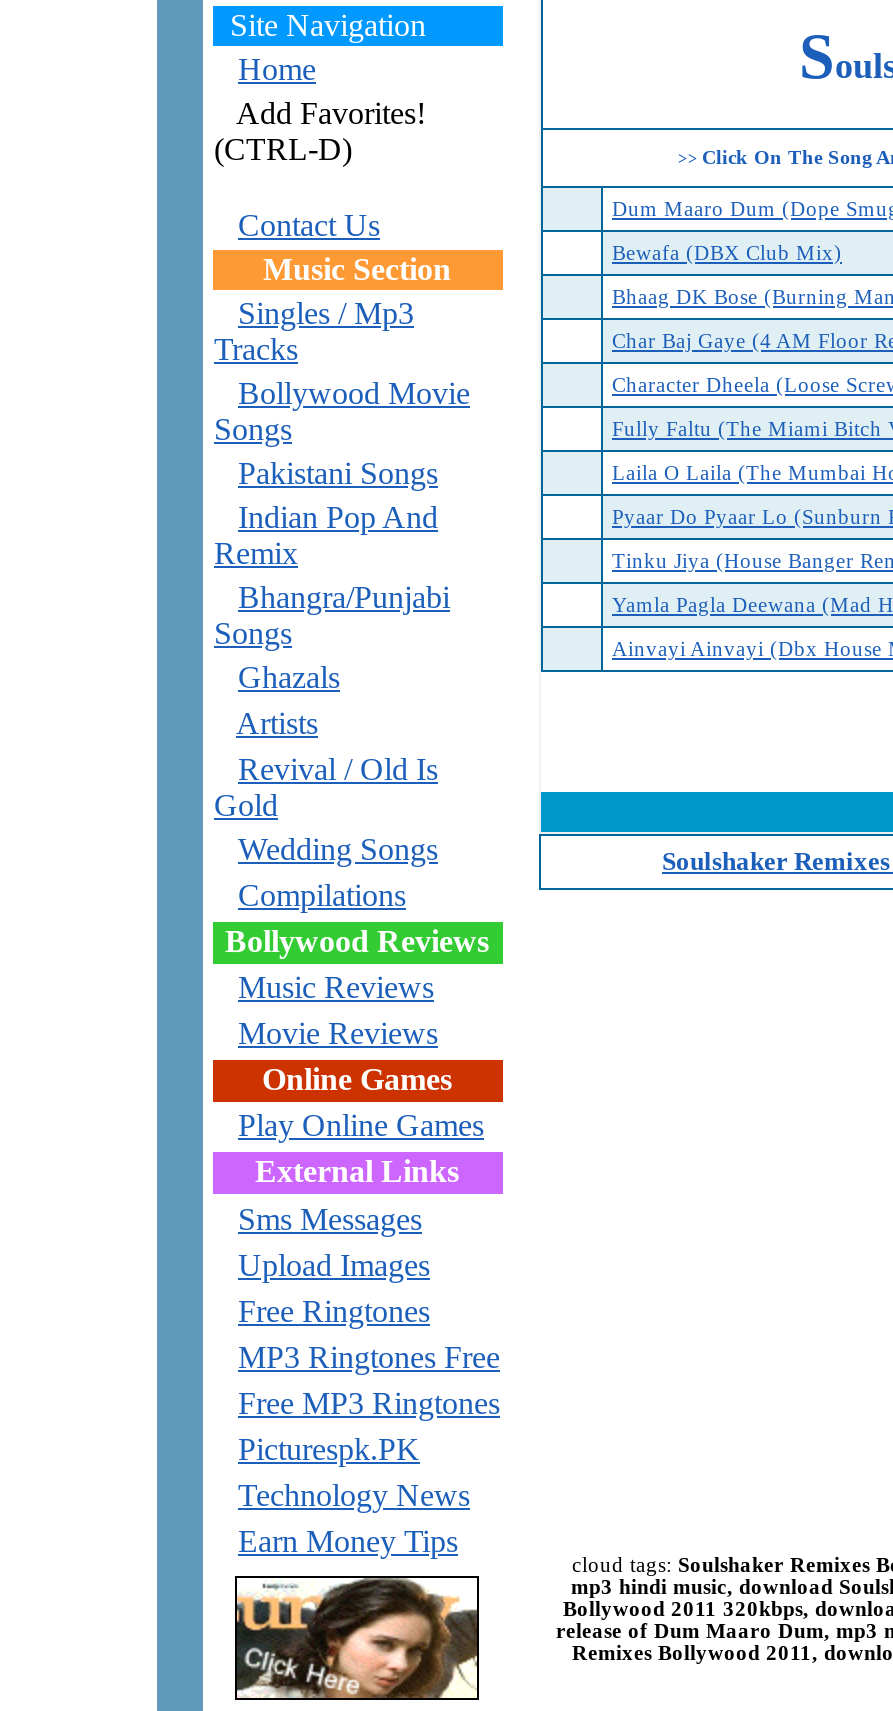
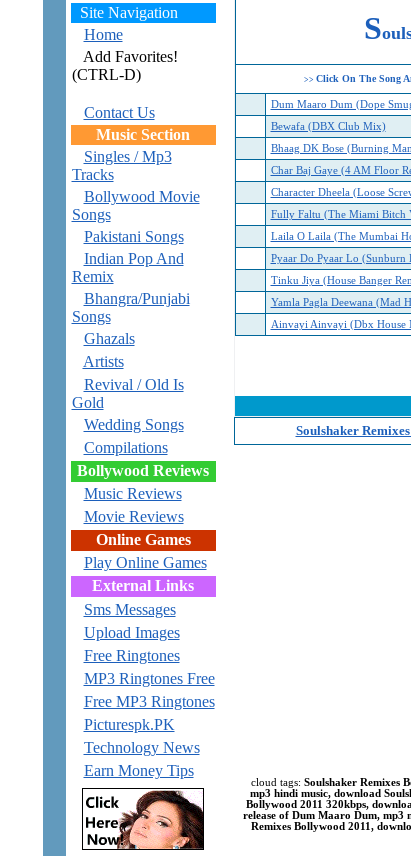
[235,1576,479,1700] [image] -> [82,788,204,850] [image]

